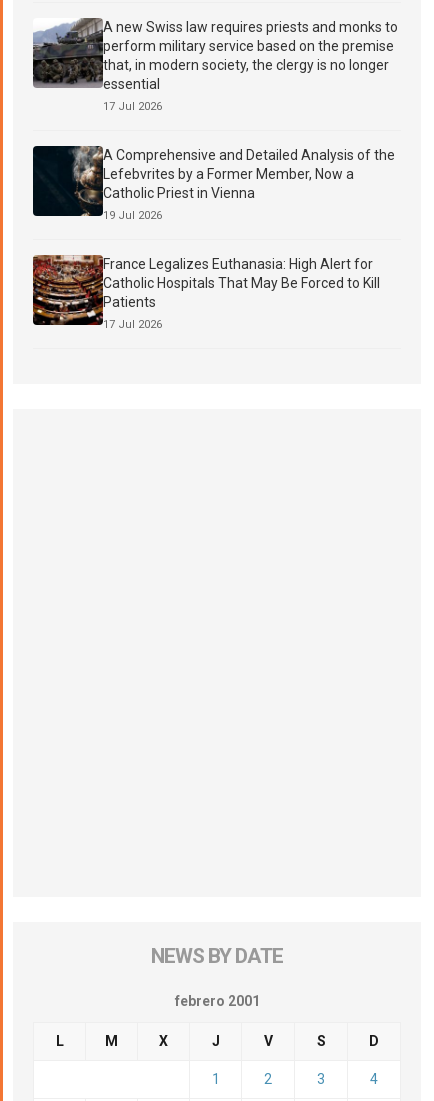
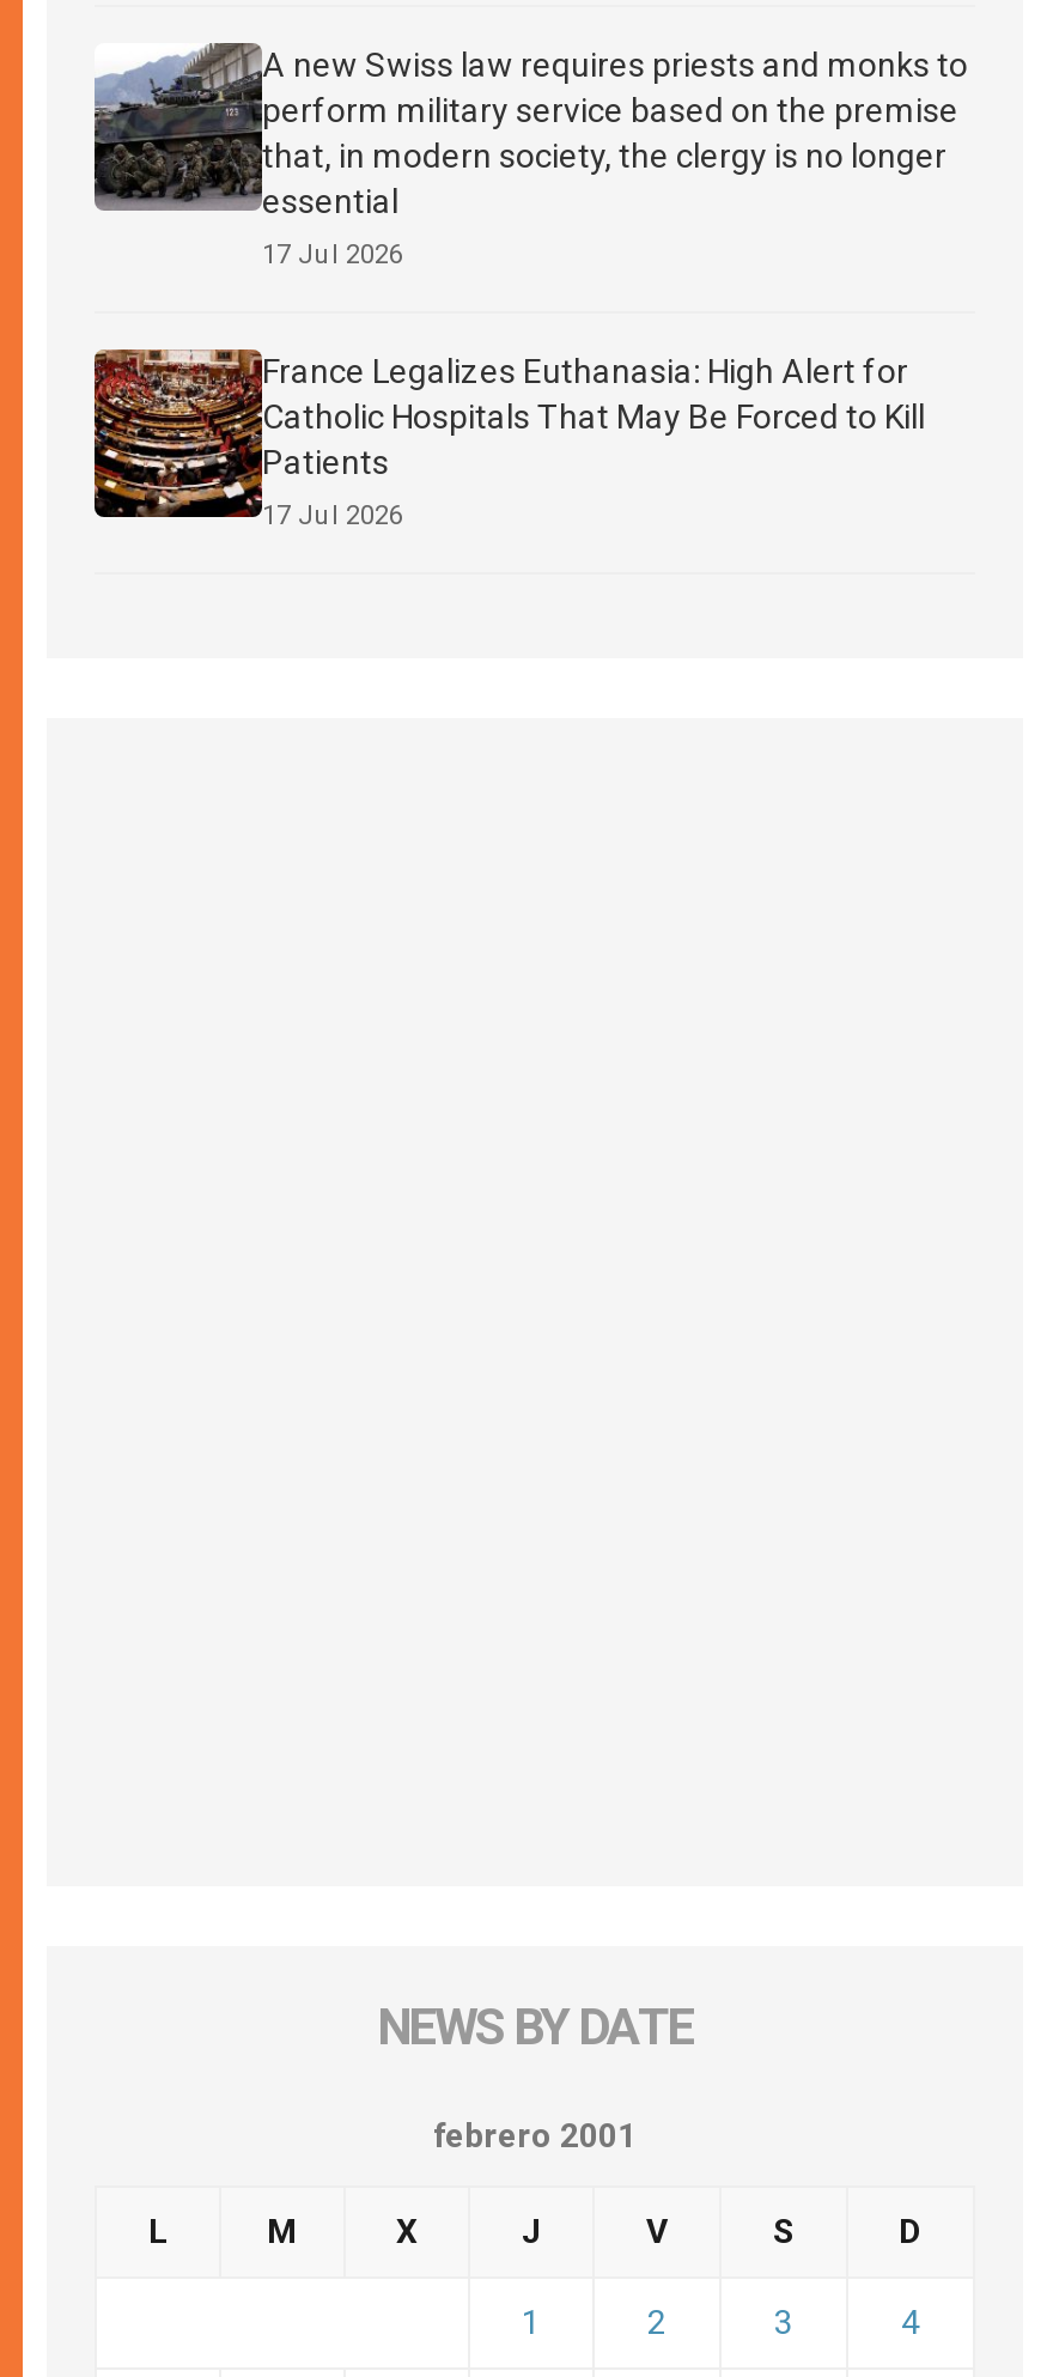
[32,145,395,222] [image] | A Comprehensive and Detailed Analysis of the | Lefebvrites by a Former Member, Now a | Catholic Priest in Vienna | 19 Jul 2026 -> none

